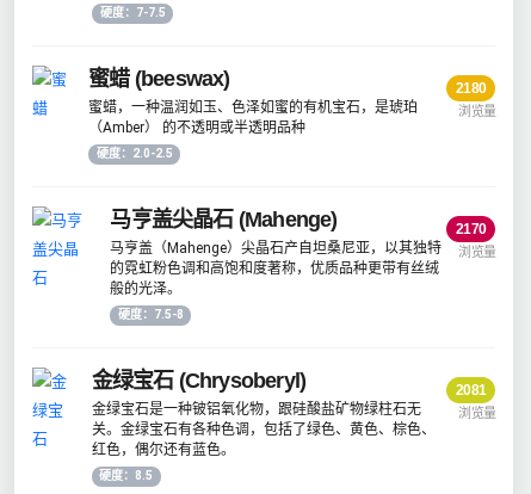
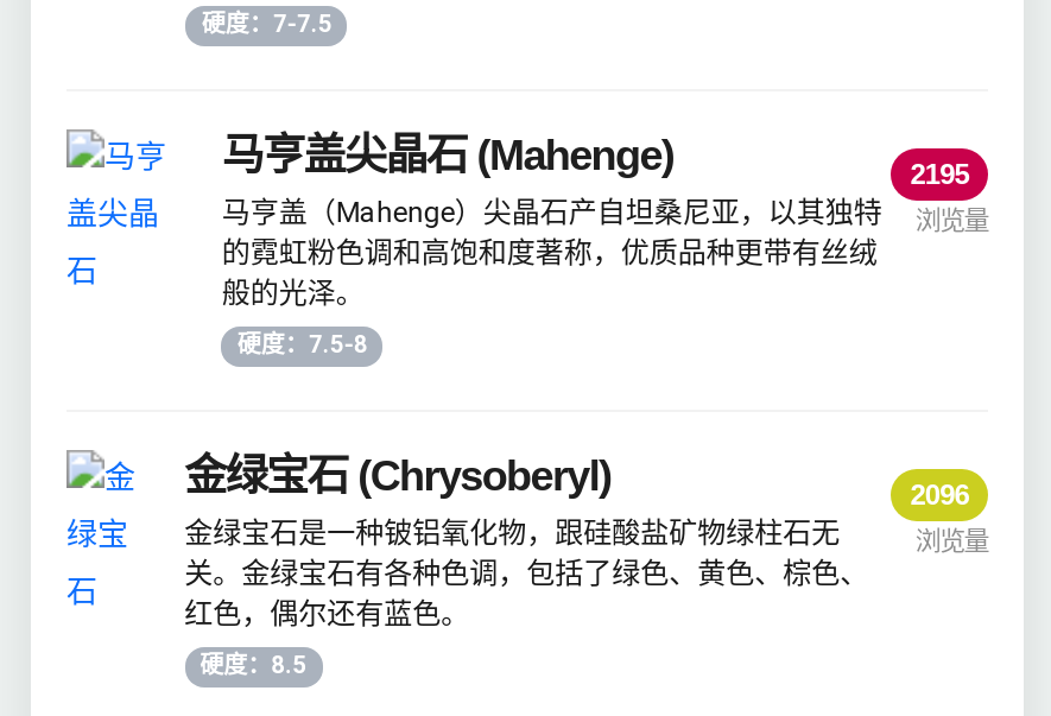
[89,67,495,160] 蜜蜡 (beeswax) | 2180 | 浏览量 | 蜜蜡，一种温润如玉、色泽如蜜的有机宝石，是琥珀 | （Amber） 的不透明或半透明品种 | 硬度：2.0-2.5 -> none
[456,221,486,237] 2170 -> [910,158,969,191] 2195
[456,382,486,399] 2081 -> [910,479,969,512] 2096

